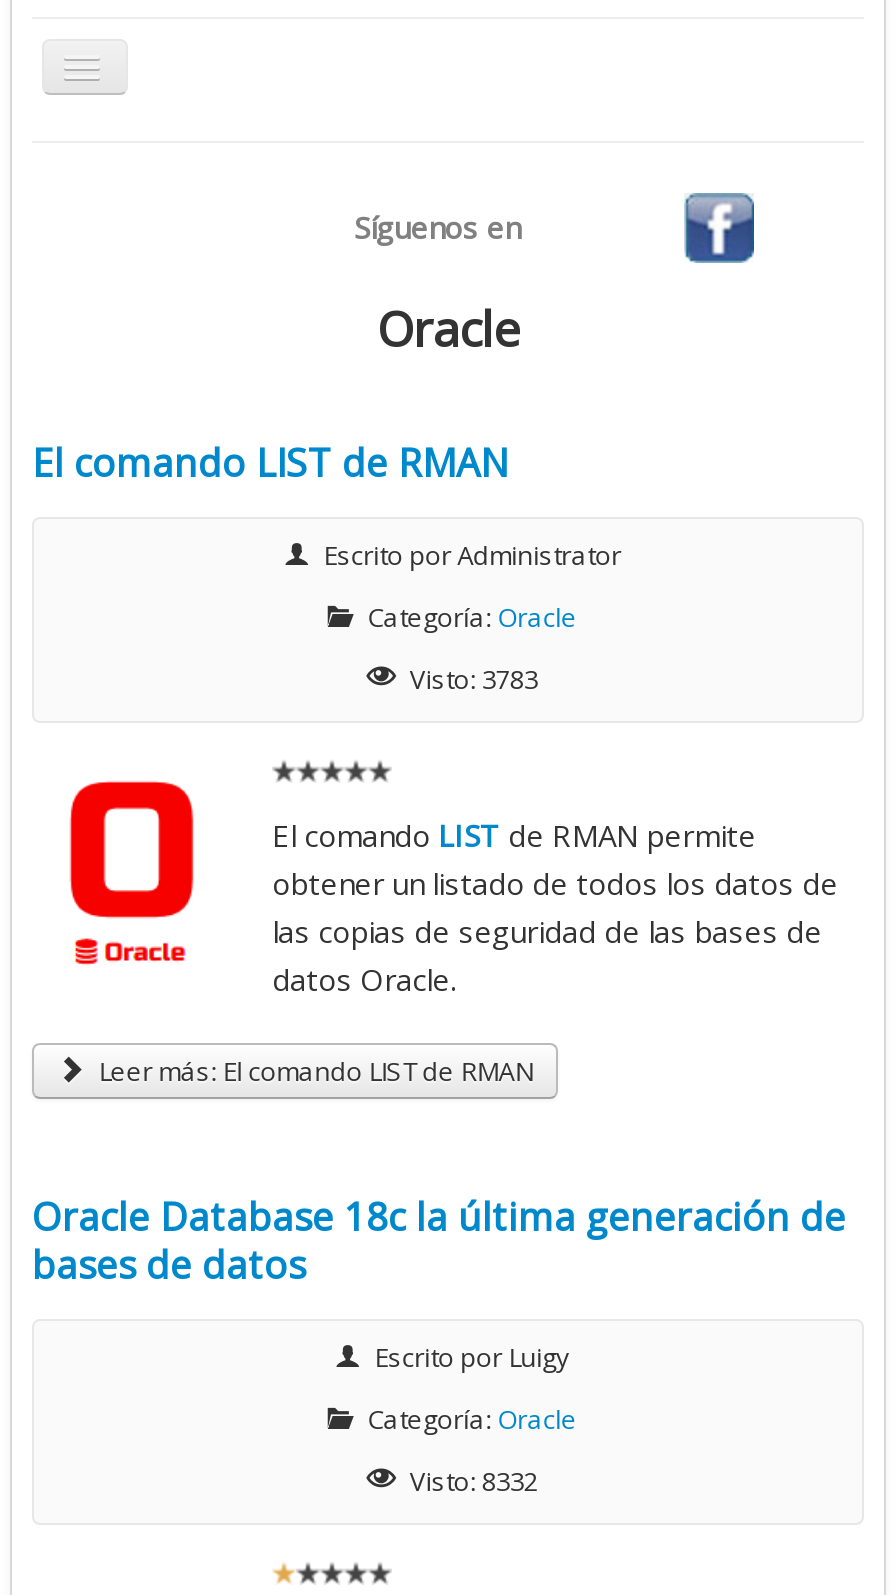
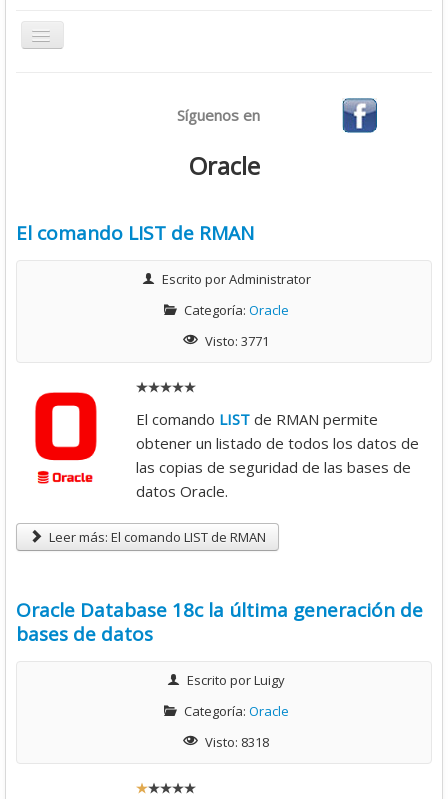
[410,661,538,697] Visto: 3783 -> [205,332,269,350] Visto: 3771
[410,1463,538,1499] Visto: 8332 -> [205,733,269,751] Visto: 8318

